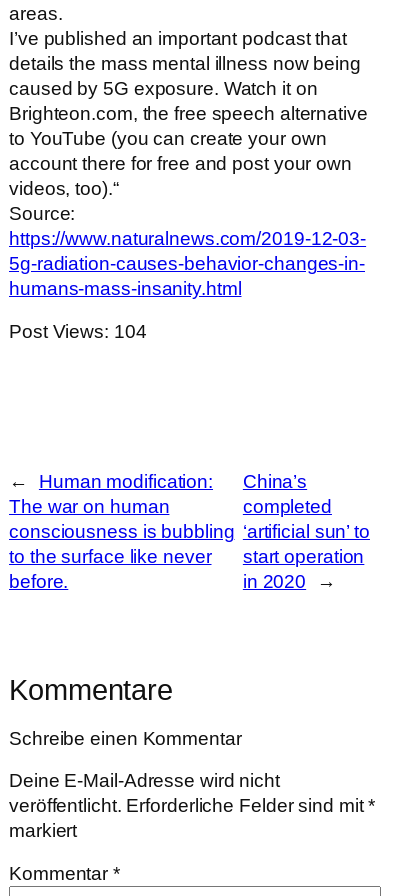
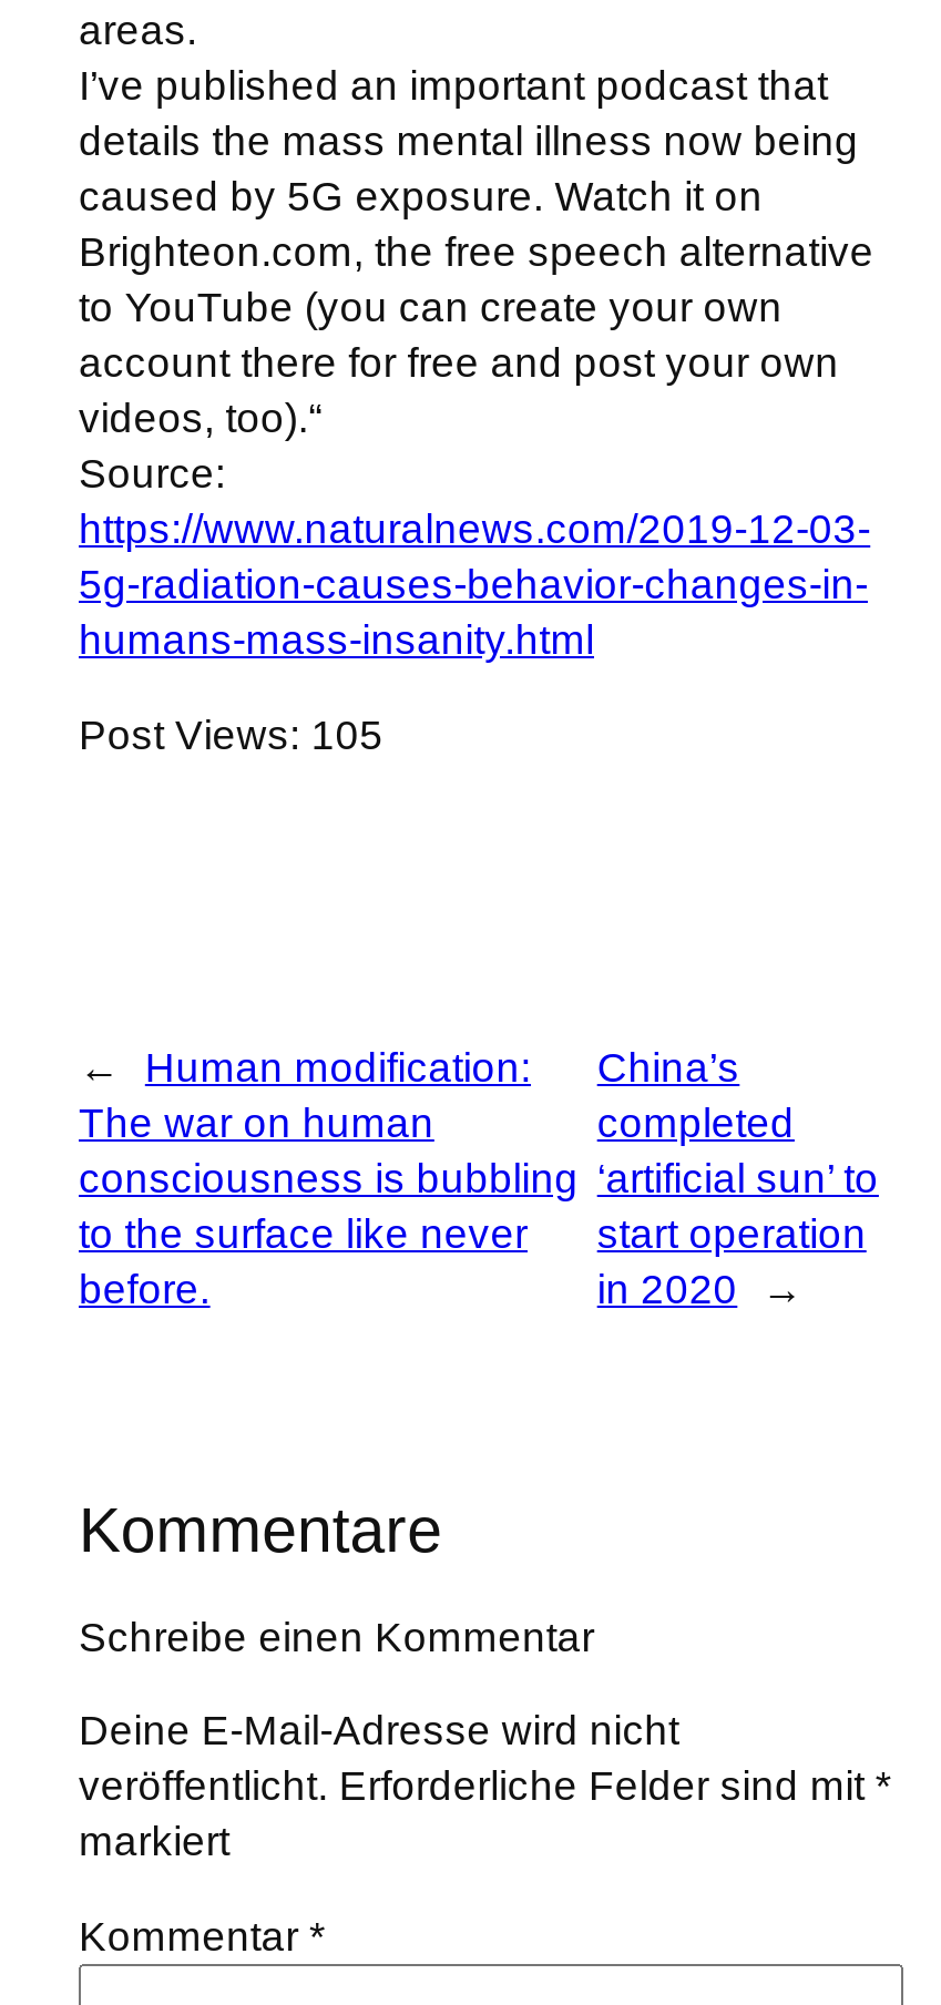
[9,321,146,342] Post Views: 104 -> [79,713,383,759] Post Views: 105

